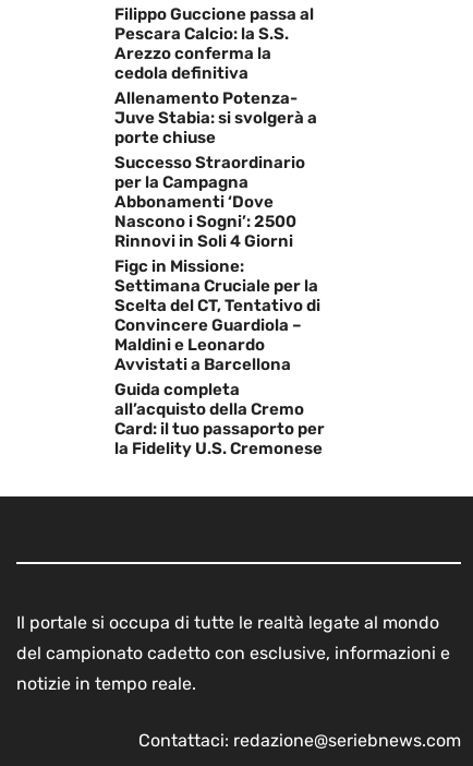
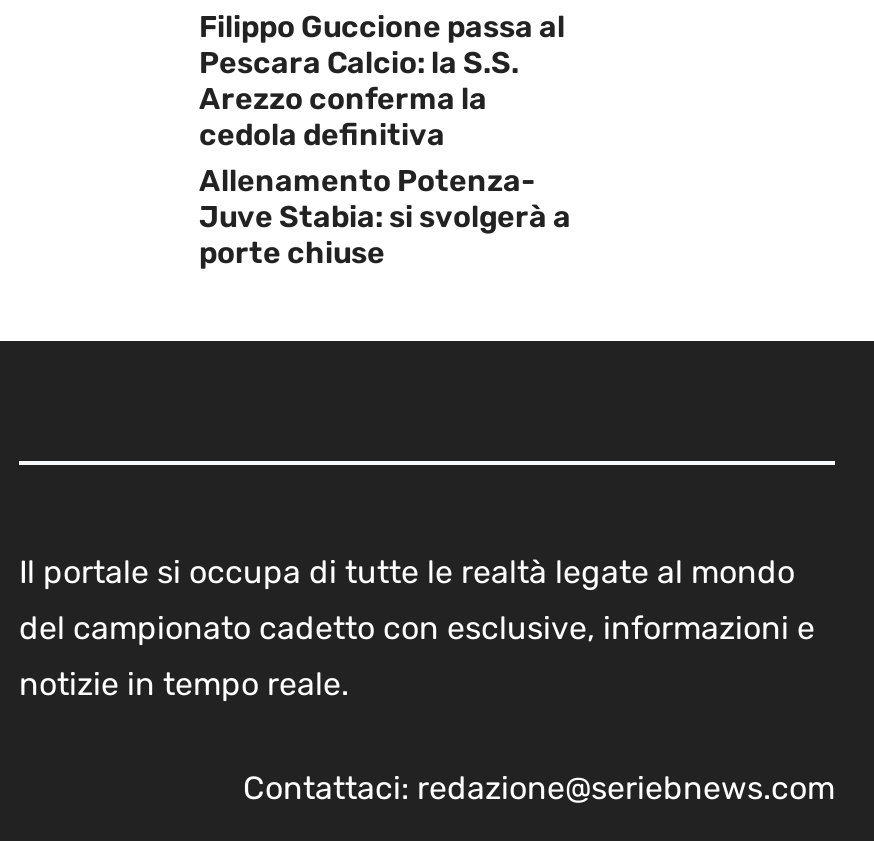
[114,153,325,458] Successo Straordinario | per la Campagna | Abbonamenti ‘Dove | Nascono i Sogni’: 2500 | Rinnovi in Soli 4 Giorni | Figc in Missione: | Settimana Cruciale per la | Scelta del CT, Tentativo di | Convincere Guardiola – | Maldini e Leonardo | Avvistati a Barcellona | Guida completa | all’acquisto della Cremo | Card: il tuo passaporto per | la Fidelity U.S. Cremonese -> none

